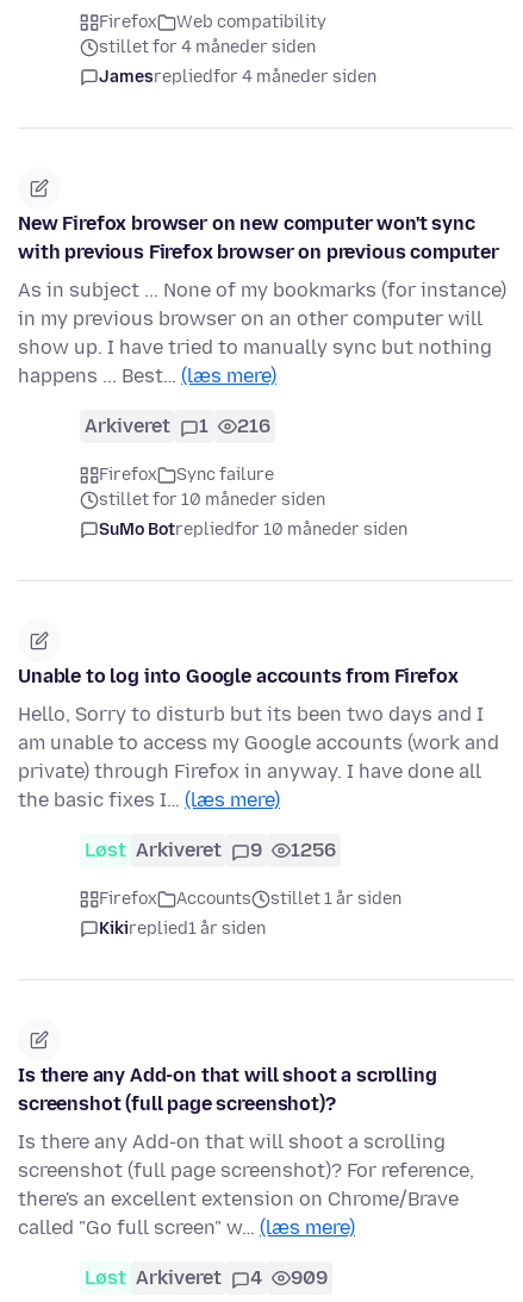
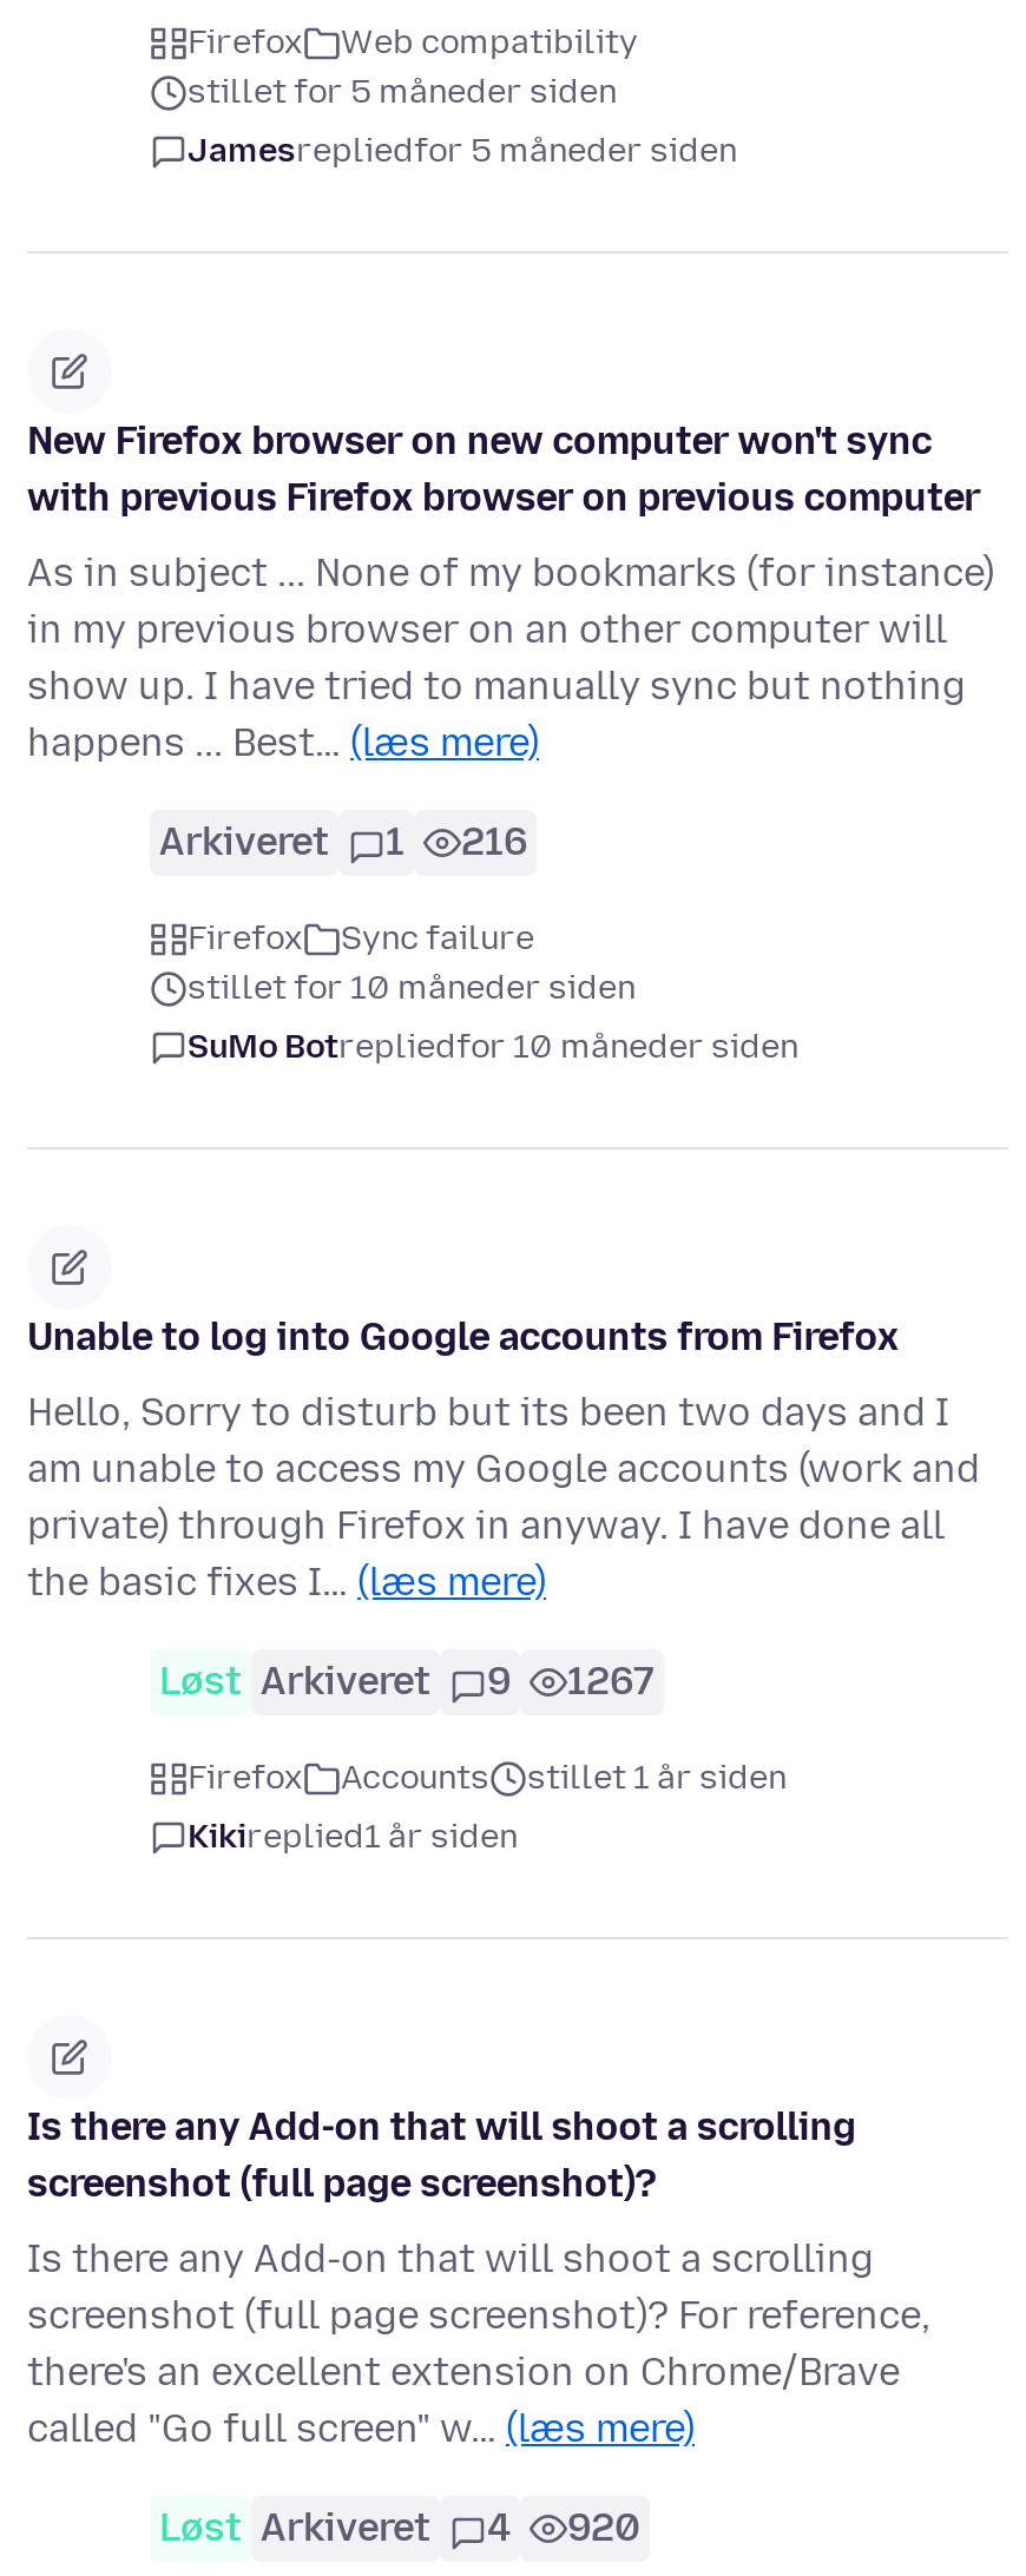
[99,38,316,58] stillet for 4 måneder siden -> [188,73,617,113] stillet for 5 måneder siden
[99,67,376,88] Jamesrepliedfor 4 måneder siden -> [188,132,737,172] Jamesrepliedfor 5 måneder siden
[85,839,336,862] Løst Arkiveret 9 1256 -> [159,1660,655,1705] Løst Arkiveret 9 1267
[85,1267,328,1289] Løst Arkiveret 4 909 -> [159,2506,640,2551] Løst Arkiveret 4 920

